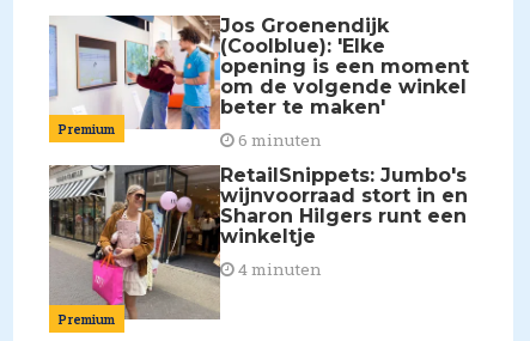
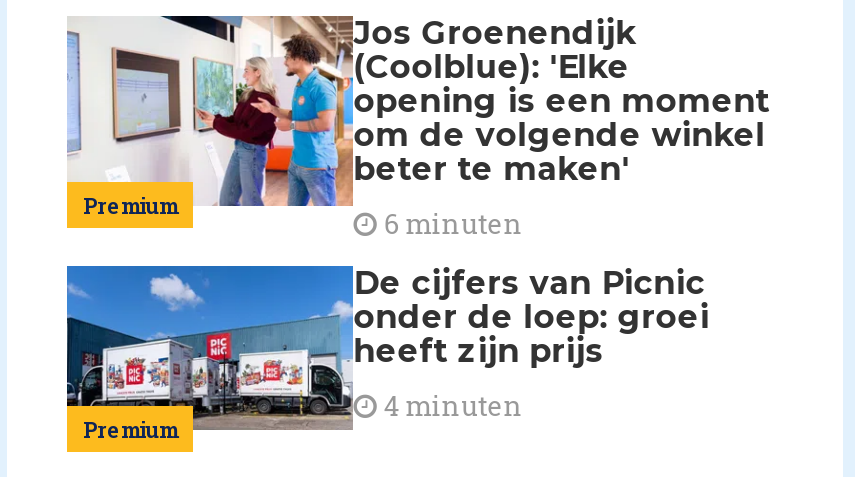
[48,164,468,318] [image] | RetailSnippets: Jumbo's | wijnvoorraad stort in en | Sharon Hilgers runt een | winkeltje -> [65,264,709,428] [image] | De cijfers van Picnic | onder de loep: groei | heeft zijn prijs

